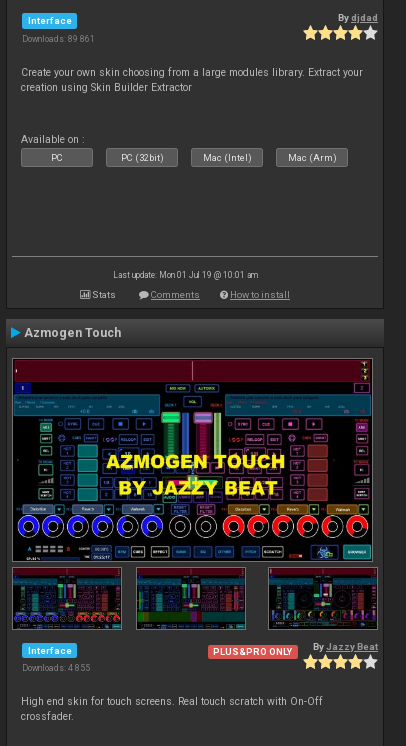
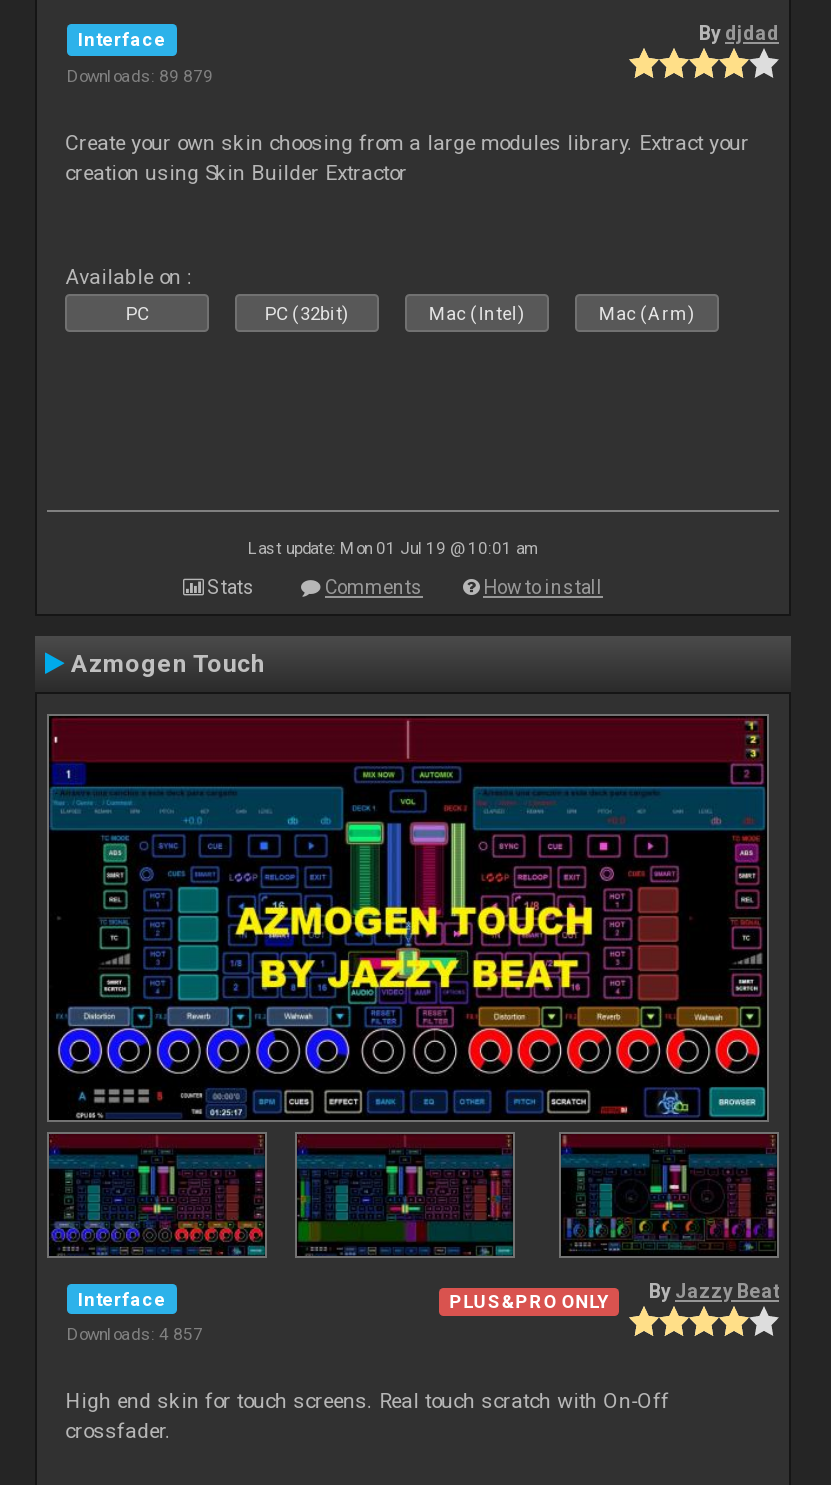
[22,34,95,44] Downloads: 89 861 -> [67,65,213,85] Downloads: 89 879
[22,663,90,673] Downloads: 4 855 -> [67,1325,203,1345] Downloads: 4 857

